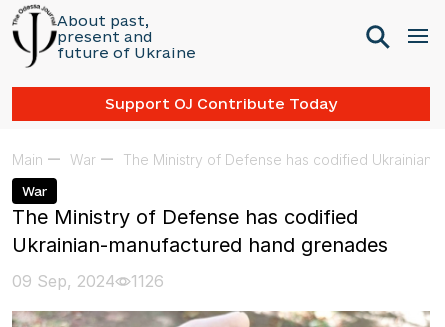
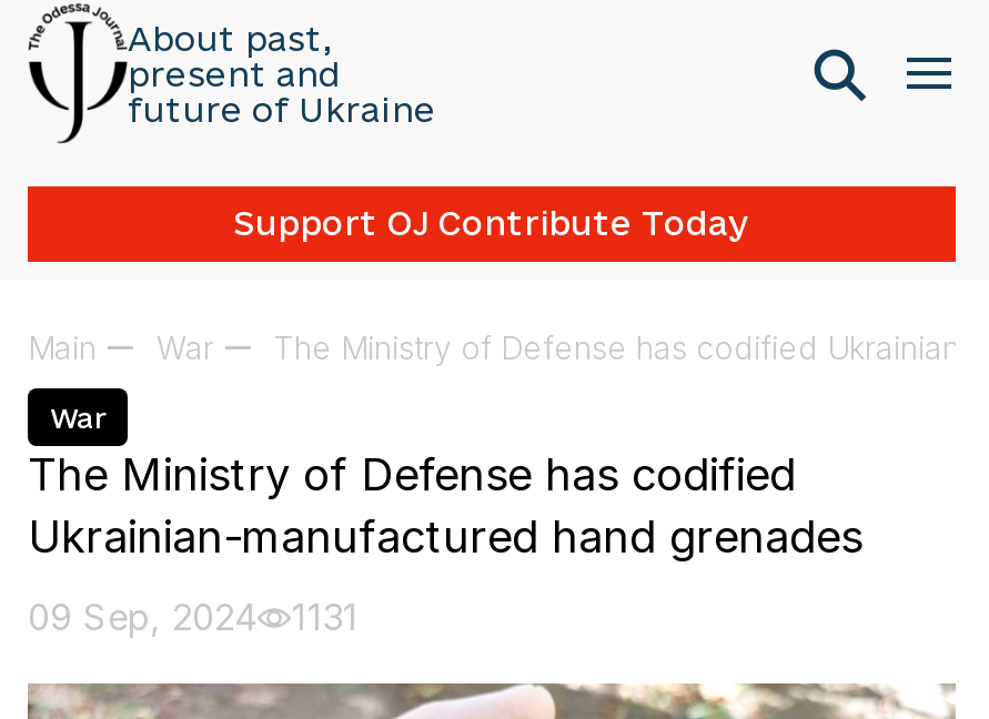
[12,271,164,291] 09 Sep, 2024 1126 -> [28,594,359,638] 09 Sep, 2024 1131

